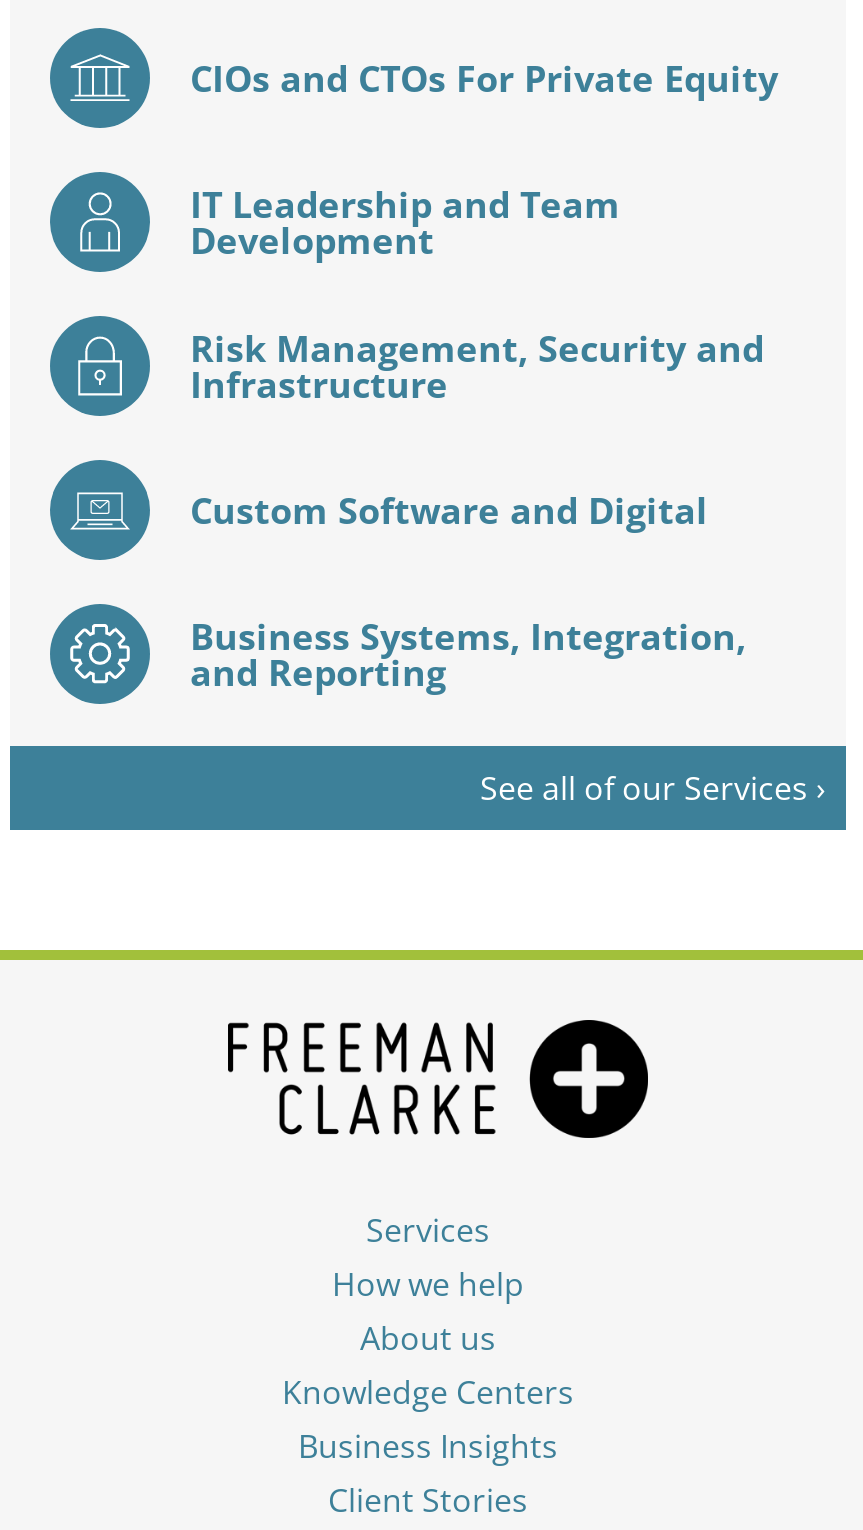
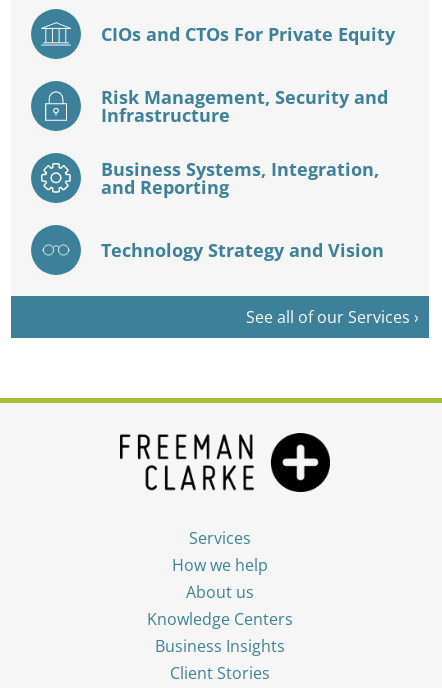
[190,181,620,265] IT Leadership and Team | Development -> none
[190,487,708,535] Custom Software and Digital -> none
moved [58,612,746,697] -> [35,157,379,199]: [image] | Business Systems, Integration, | and Reporting
none -> [101,238,384,262] Technology Strategy and Vision

